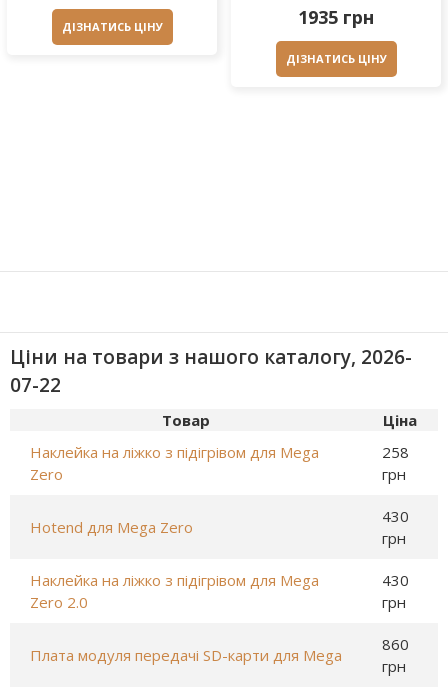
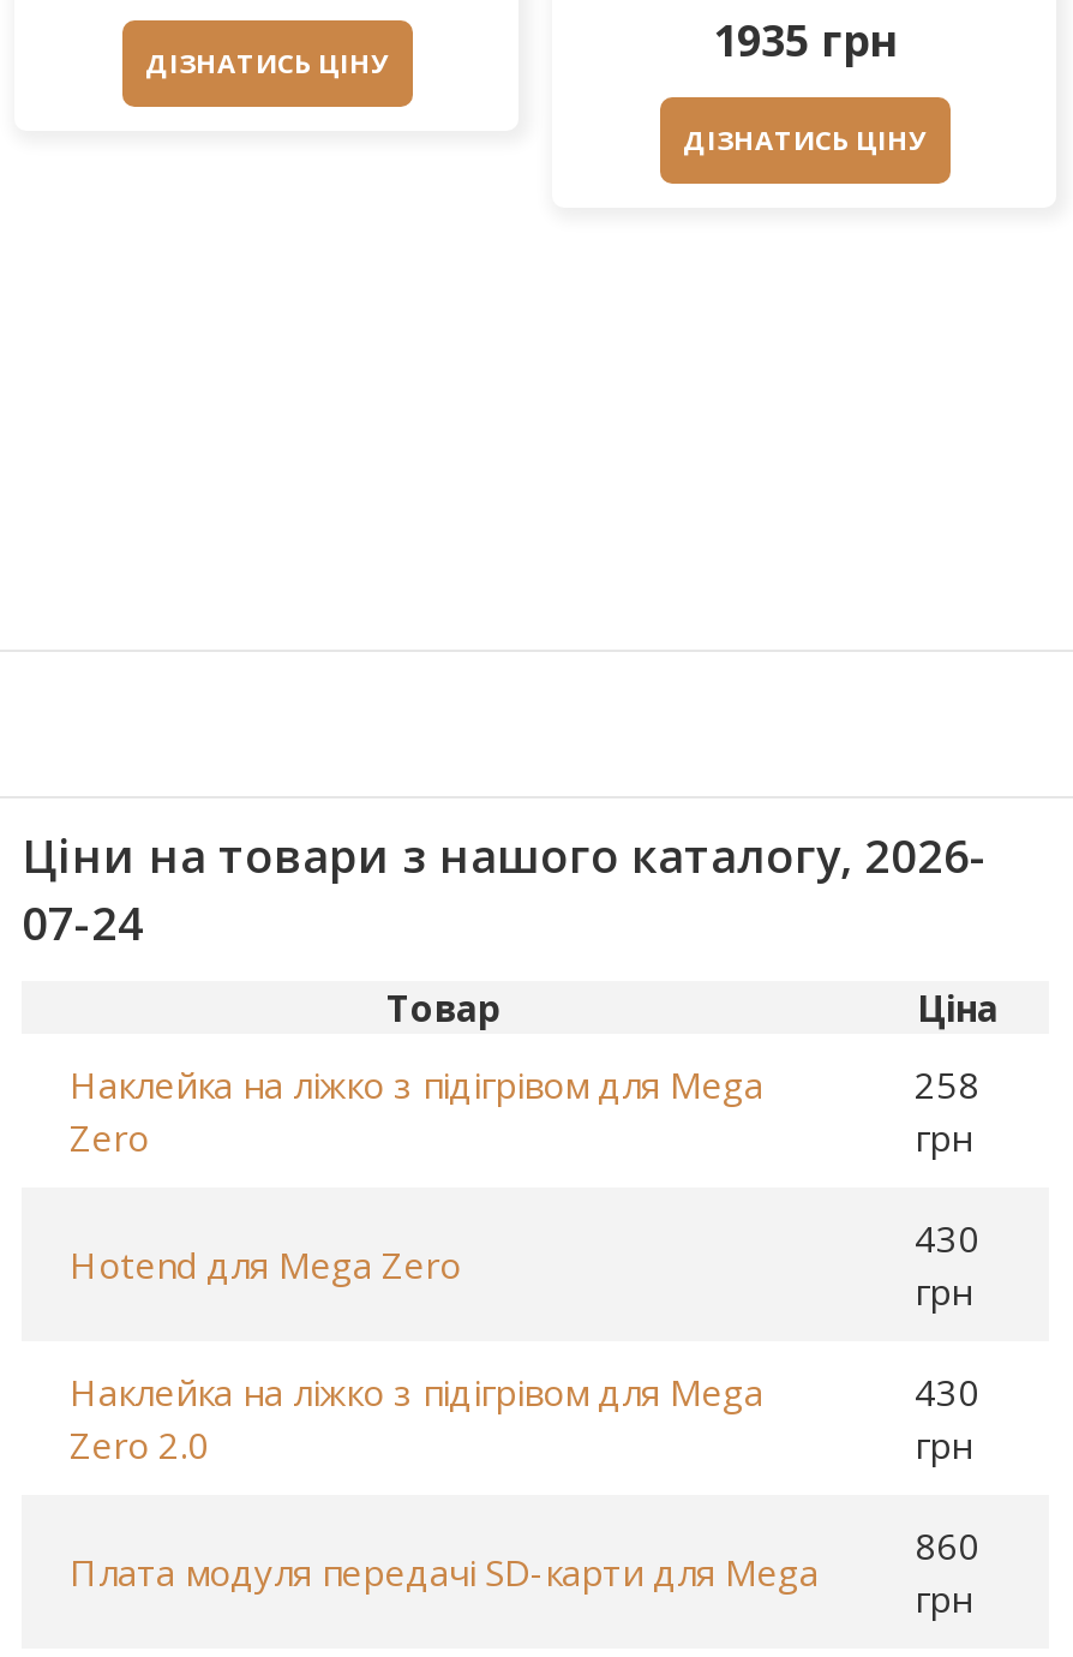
[10,372,61,398] 07-22 -> [22,892,144,955] 07-24

